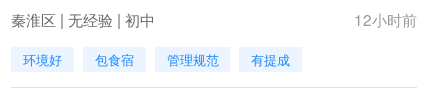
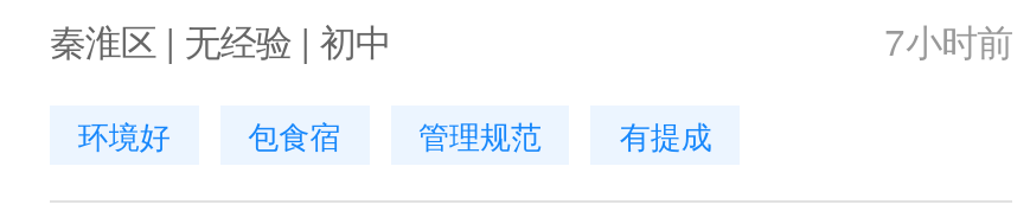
[354,8,417,30] 12小时前 -> [884,13,1012,65] 7小时前

